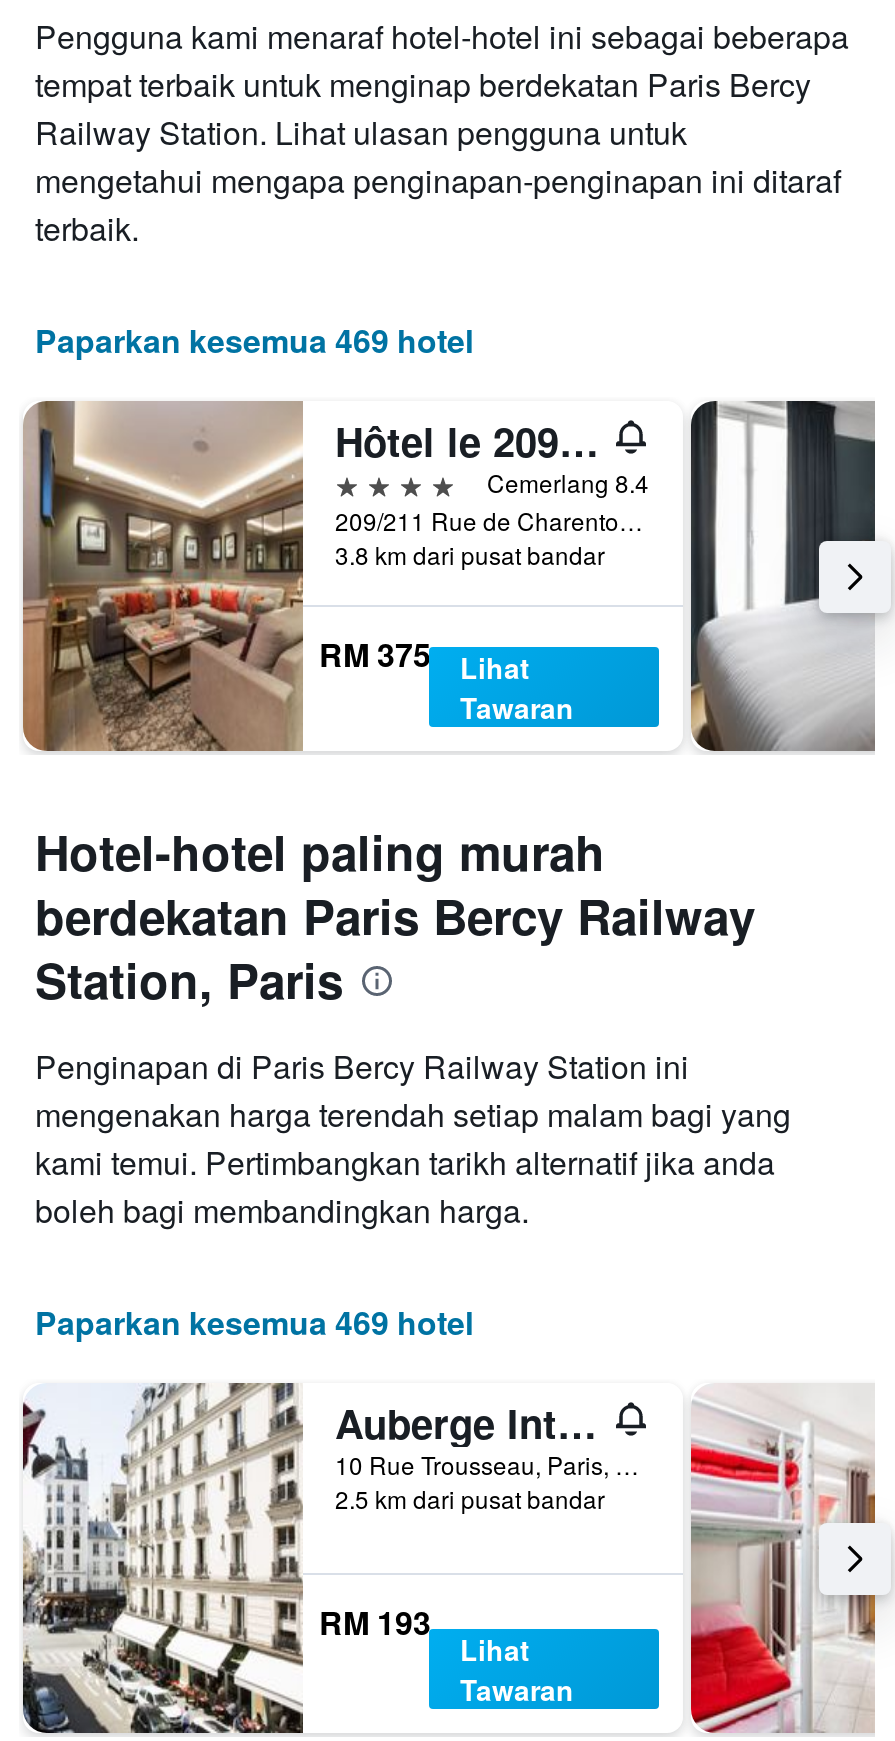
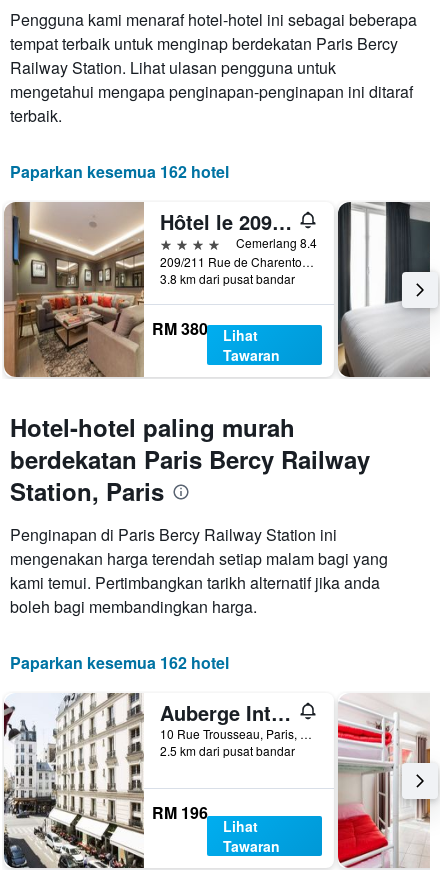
[35,317,473,363] Paparkan kesemua 469 hotel -> [10,160,229,183] Paparkan kesemua 162 hotel
[319,630,530,687] RM 375 Lihat -> [152,316,257,345] RM 380 Lihat
[35,1299,473,1345] Paparkan kesemua 469 hotel -> [10,651,229,674] Paparkan kesemua 162 hotel
[319,1599,431,1645] RM 193 -> [152,801,208,824] RM 196

